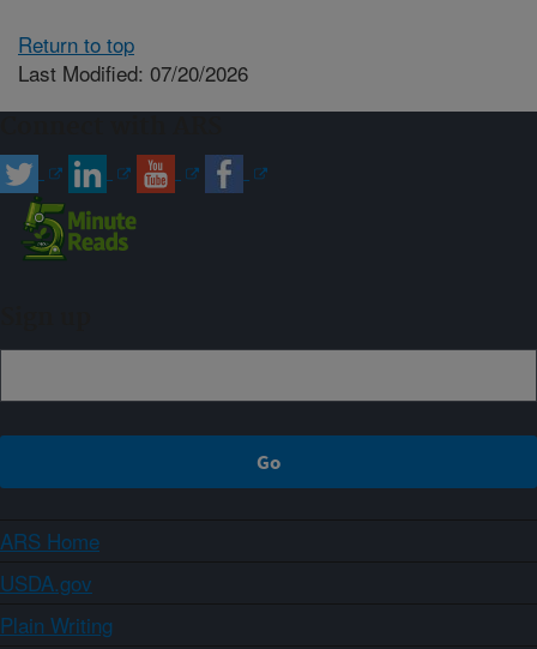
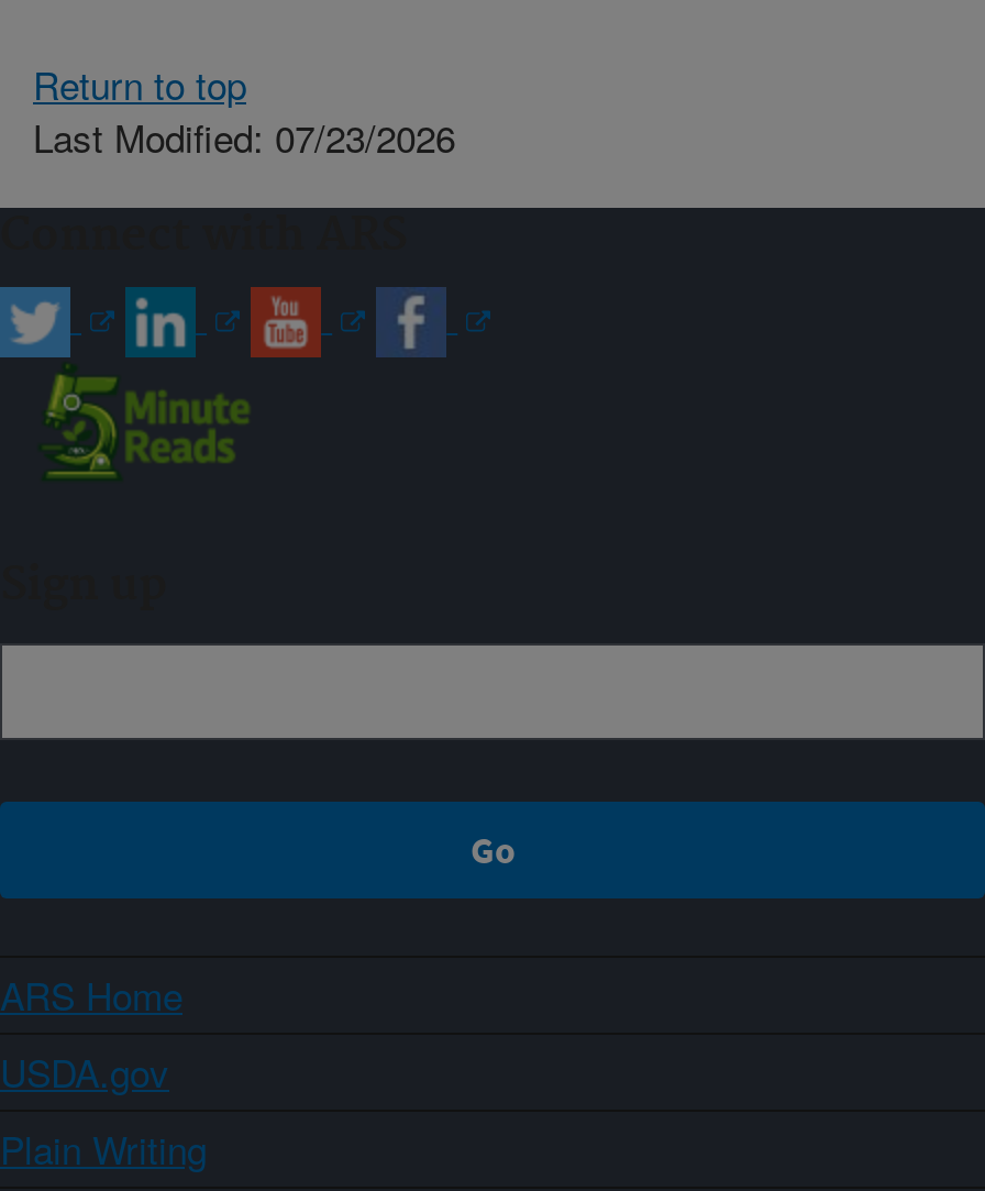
[18,57,248,87] Last Modified: 07/20/2026 -> [33,108,455,163] Last Modified: 07/23/2026

